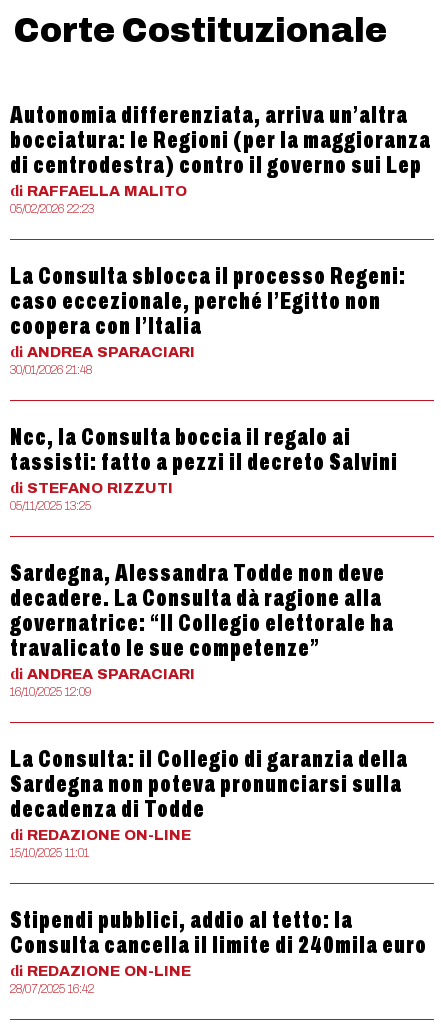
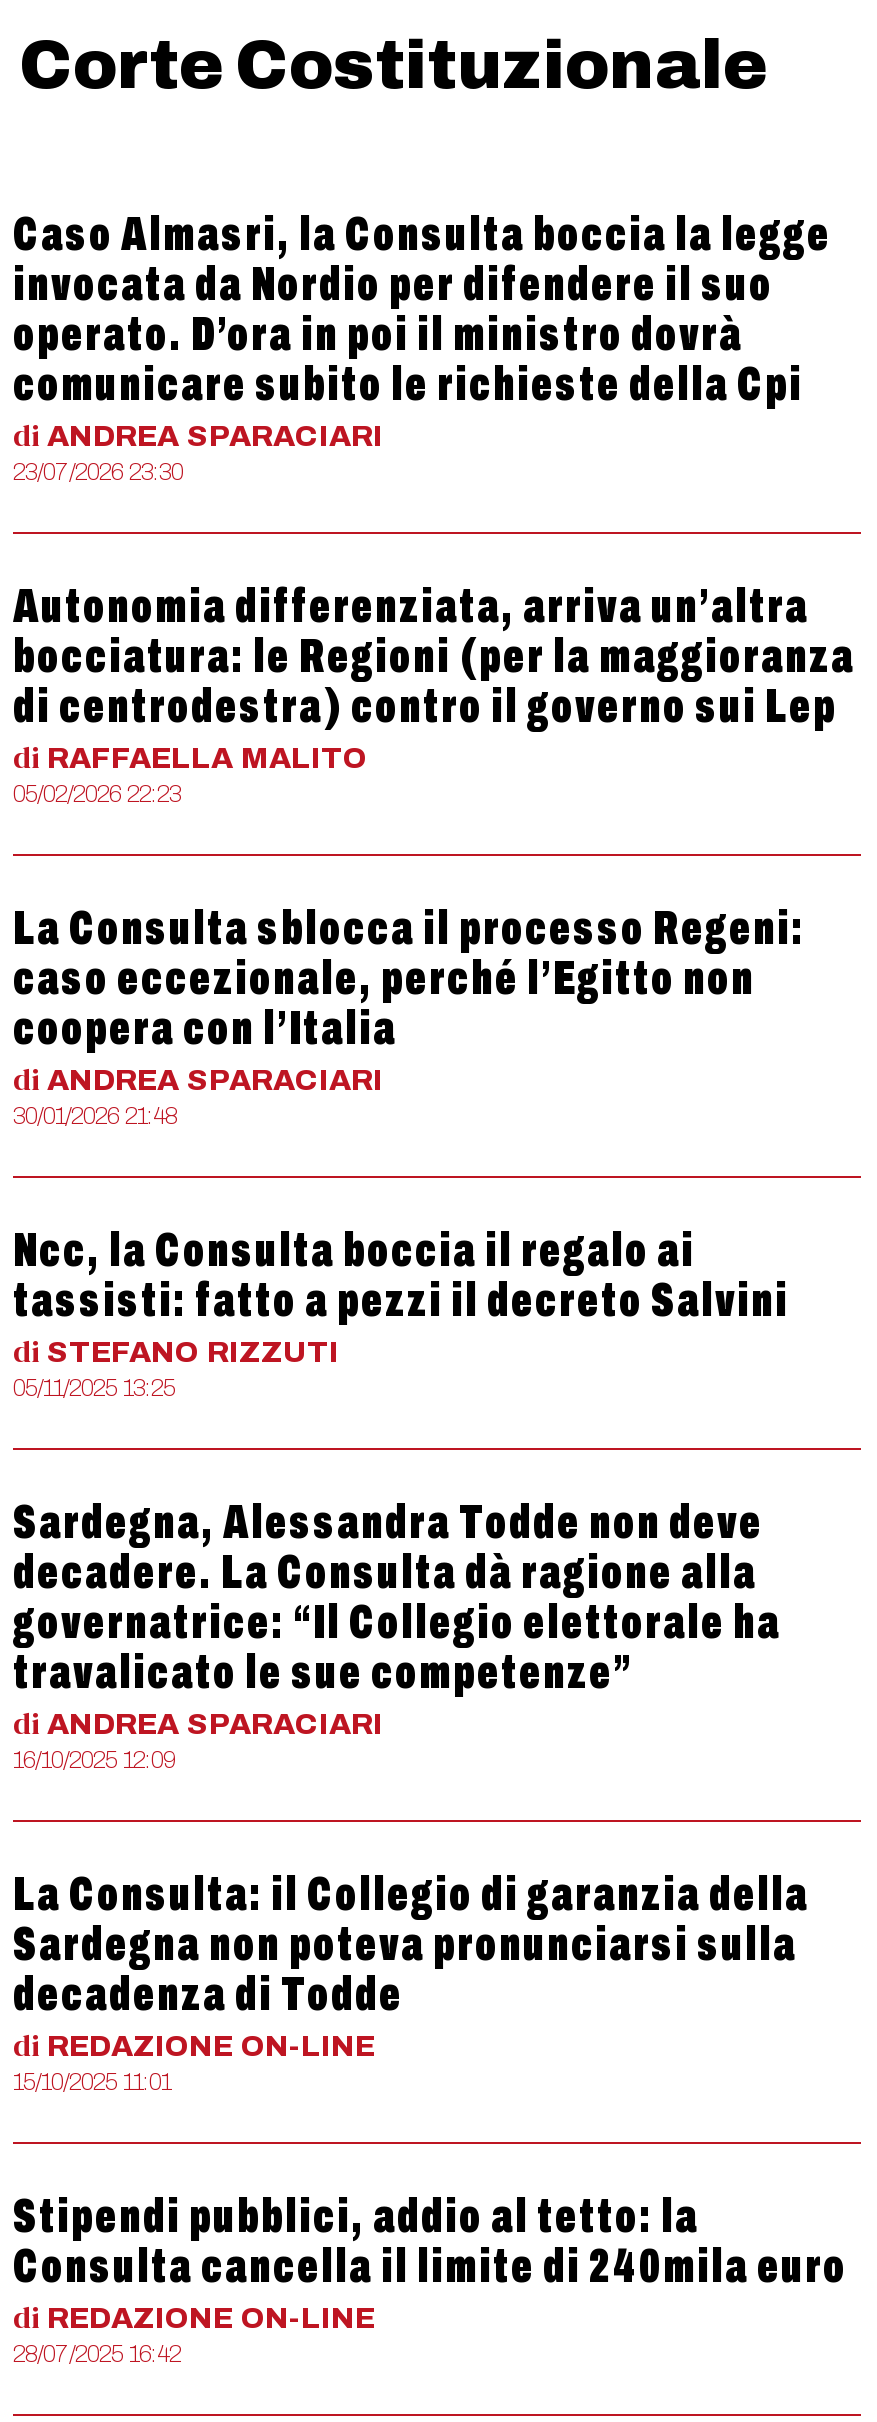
none -> [13,208,831,486] Caso Almasri, la Consulta boccia la legge | invocata da Nordio per difendere il suo | operato. D’ora in poi il ministro dovrà | comunicare subito le richieste della Cpi | di ANDREA SPARACIARI | 23/07/2026 23:30

